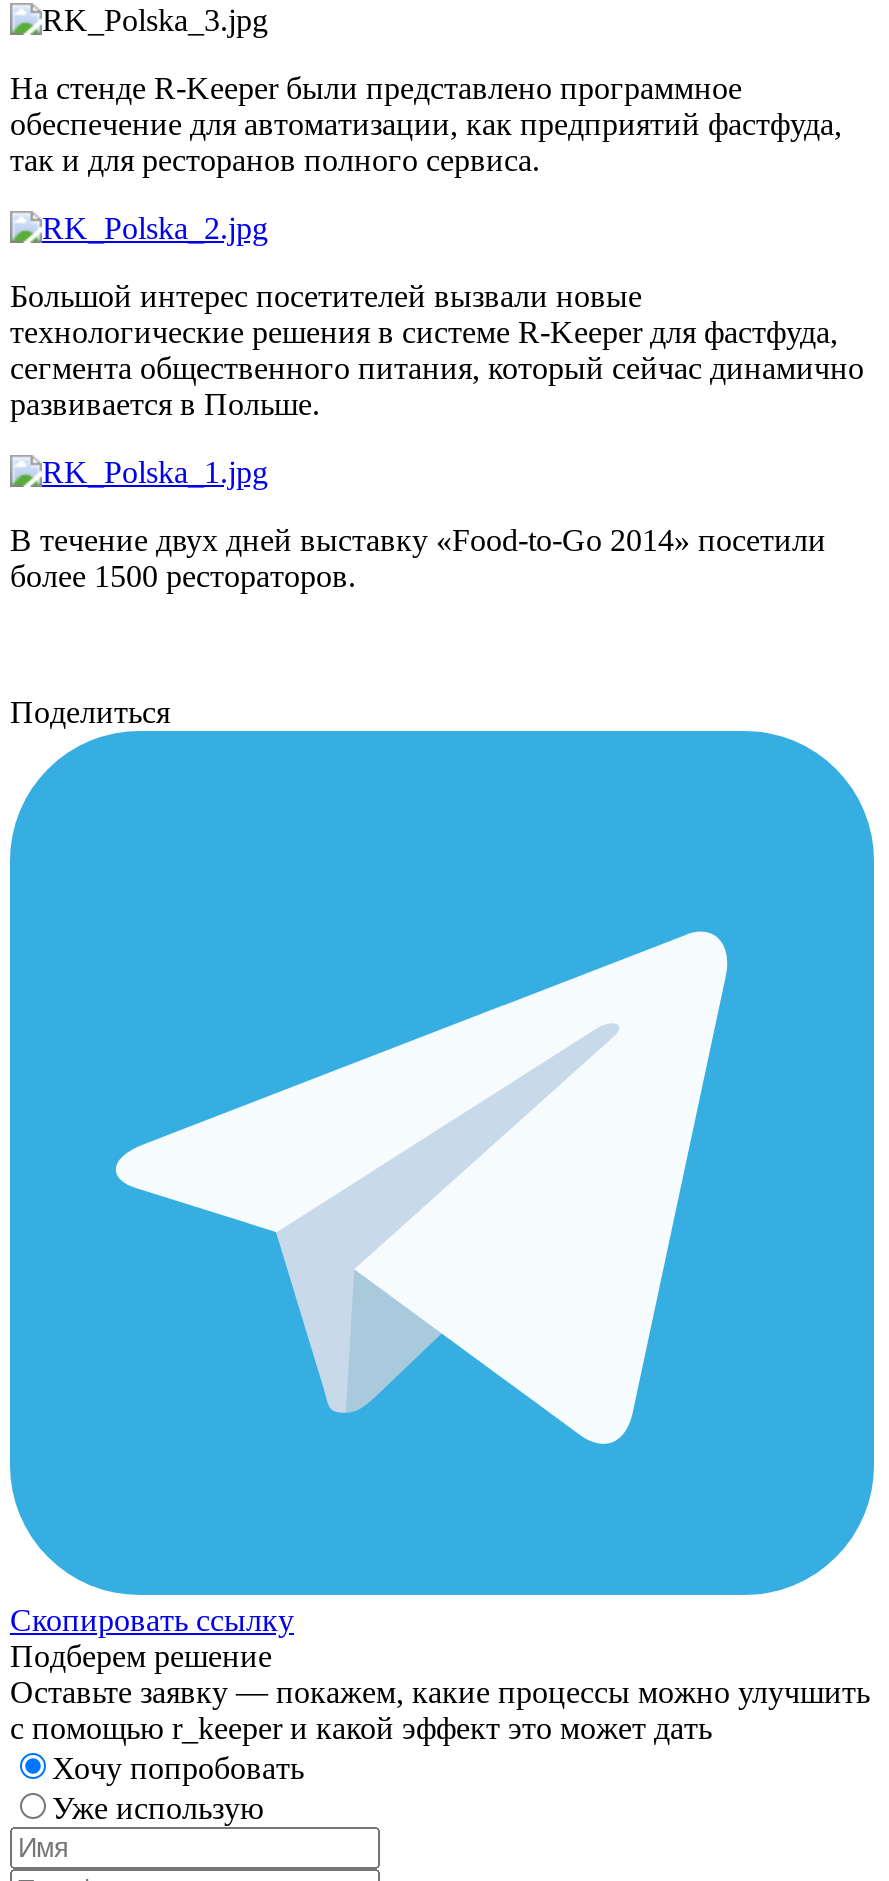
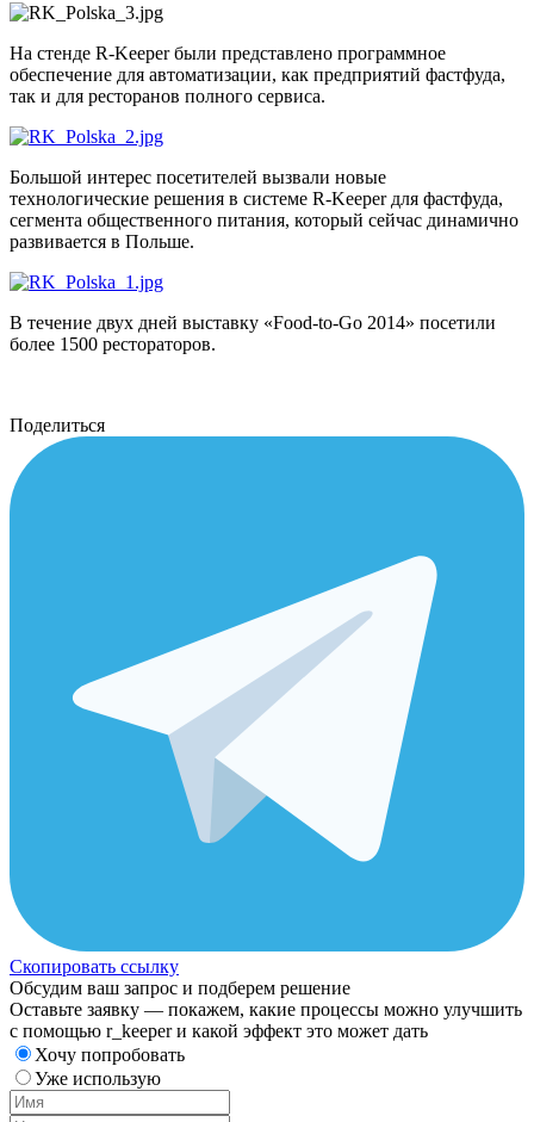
[10,1639,272,1673] Подберем решение -> [10,978,350,998] Обсудим ваш запрос и подберем решение

